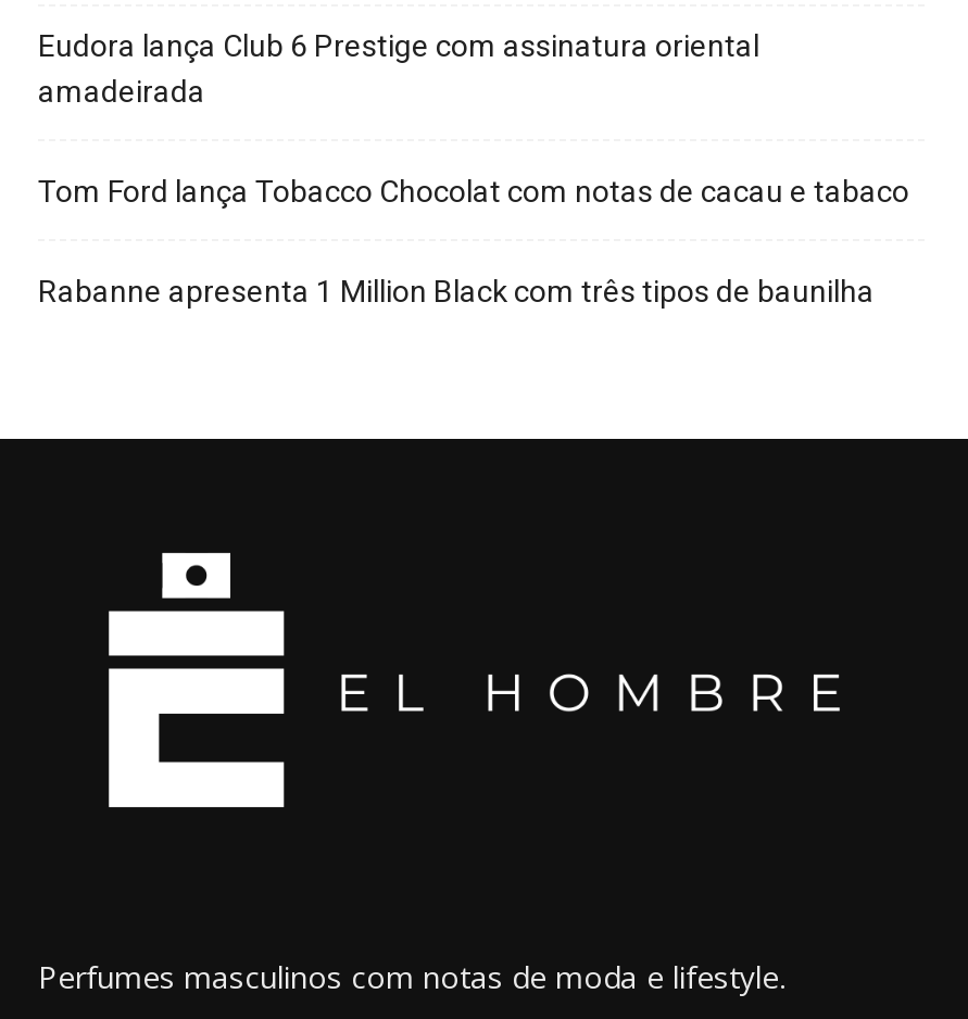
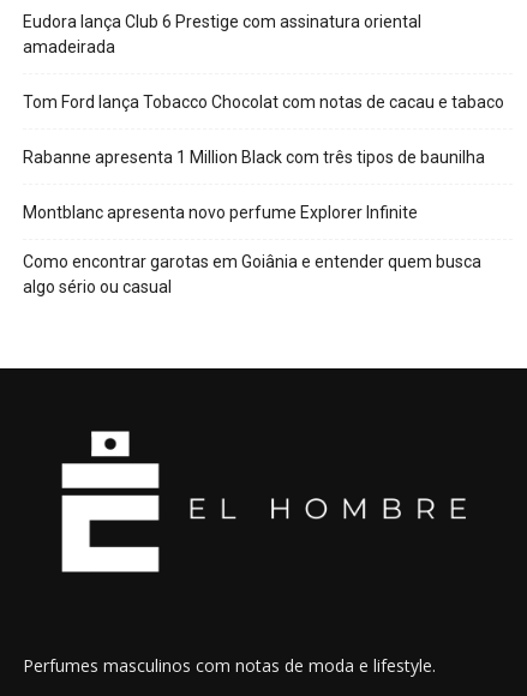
none -> [23,202,481,296] Montblanc apresenta novo perfume Explorer Infinite | Como encontrar garotas em Goiânia e entender quem busca | algo sério ou casual

